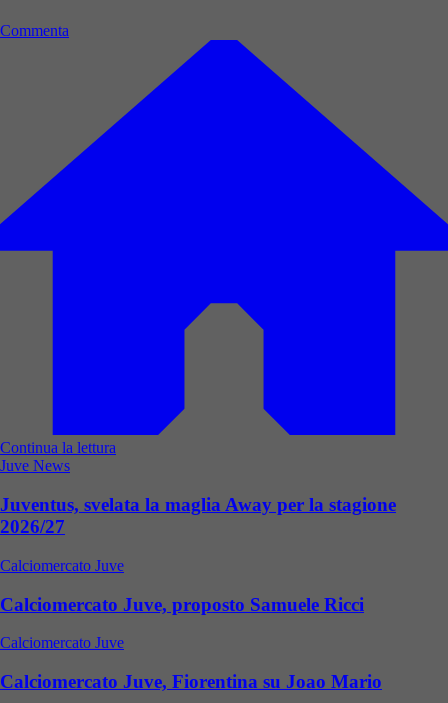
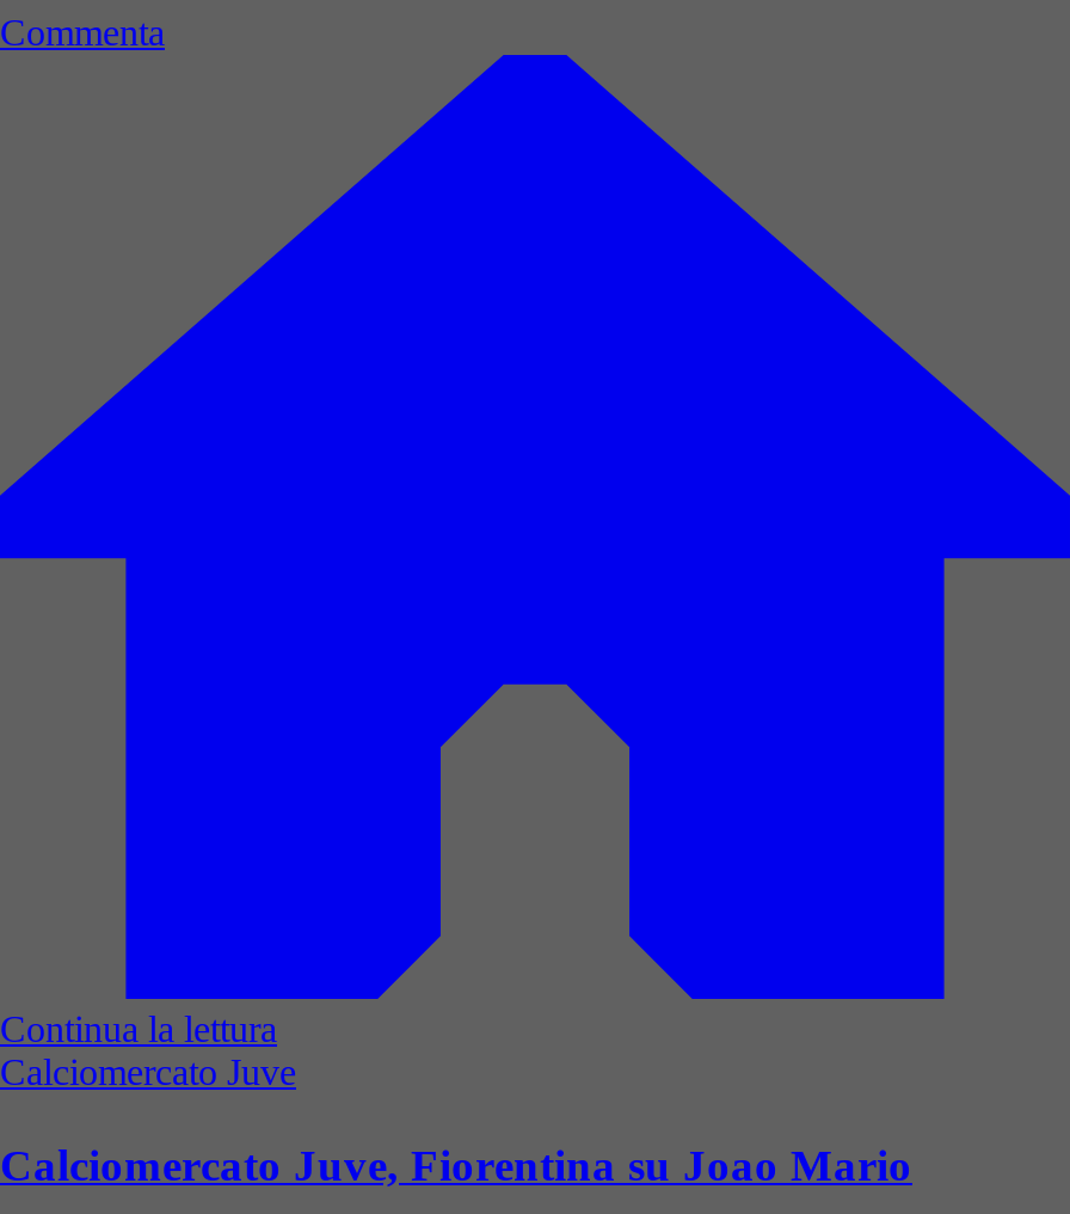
[0,457,396,614] Juve News | Juventus, svelata la maglia Away per la stagione | 2026/27 | Calciomercato Juve | Calciomercato Juve, proposto Samuele Ricci -> none

